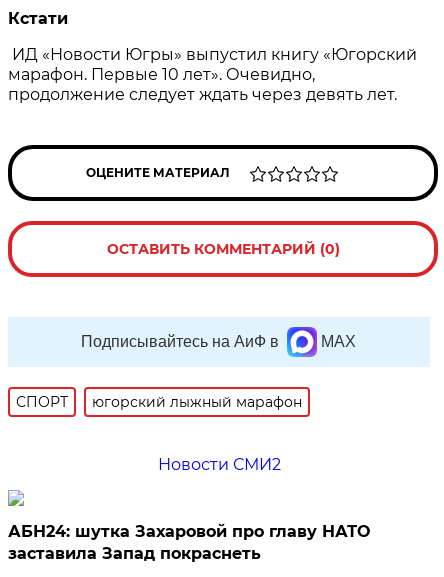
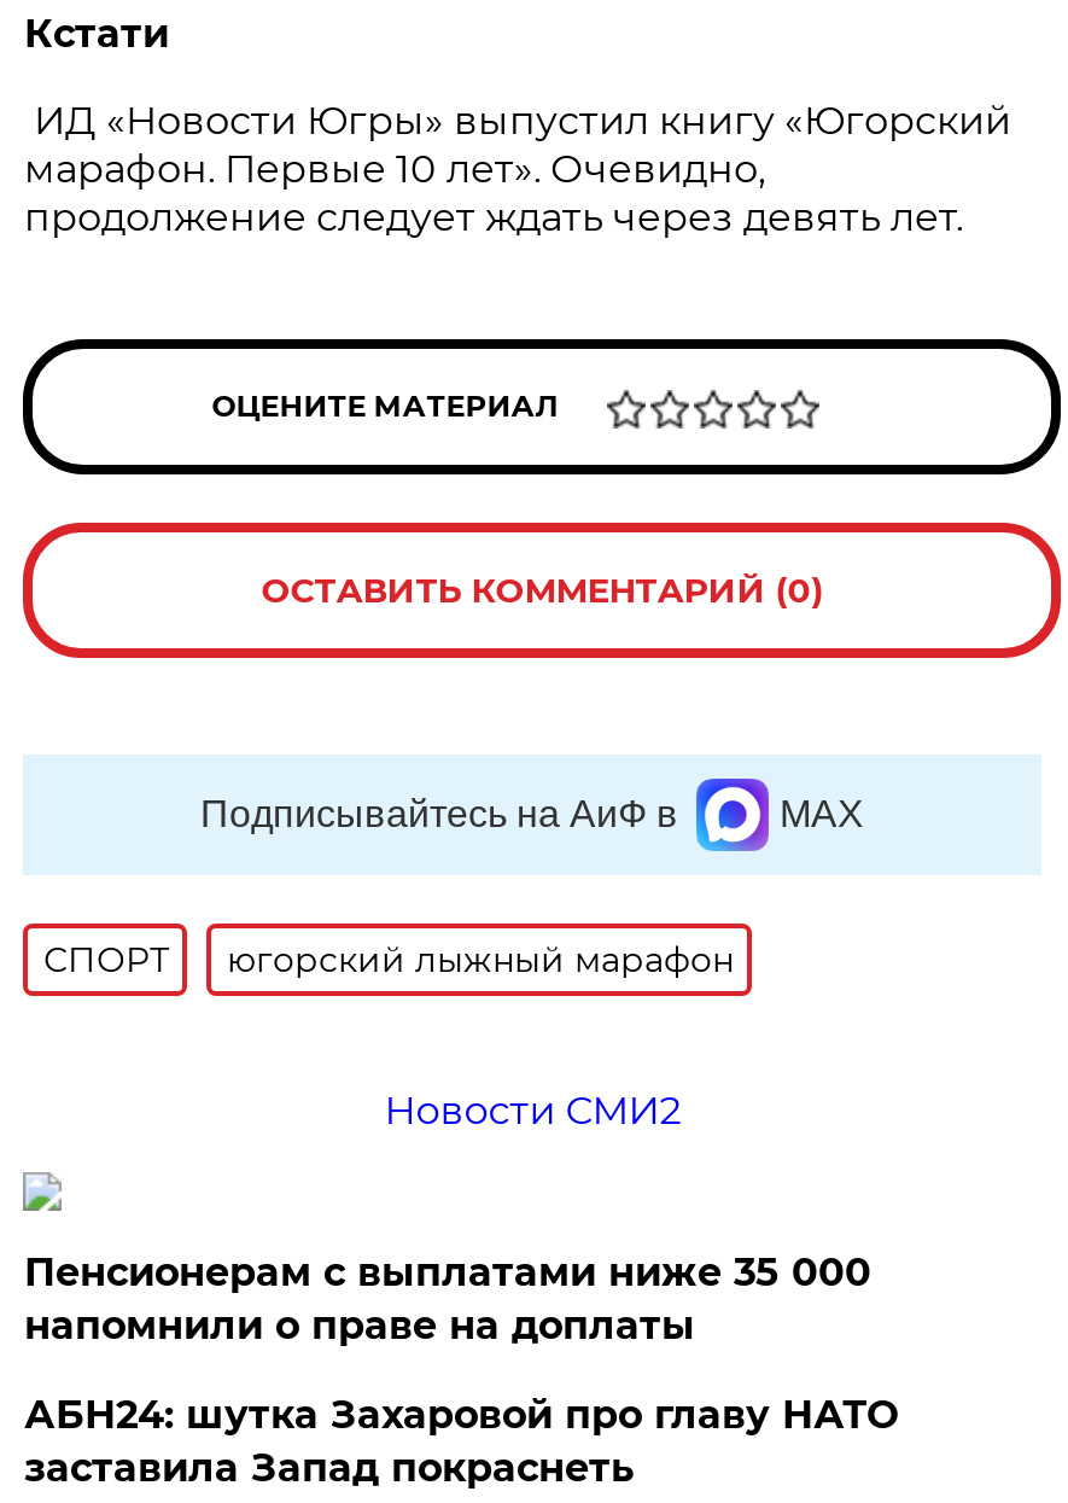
none -> [24,1249,871,1348] Пенсионерам с выплатами ниже 35 000 | напомнили о праве на доплаты

